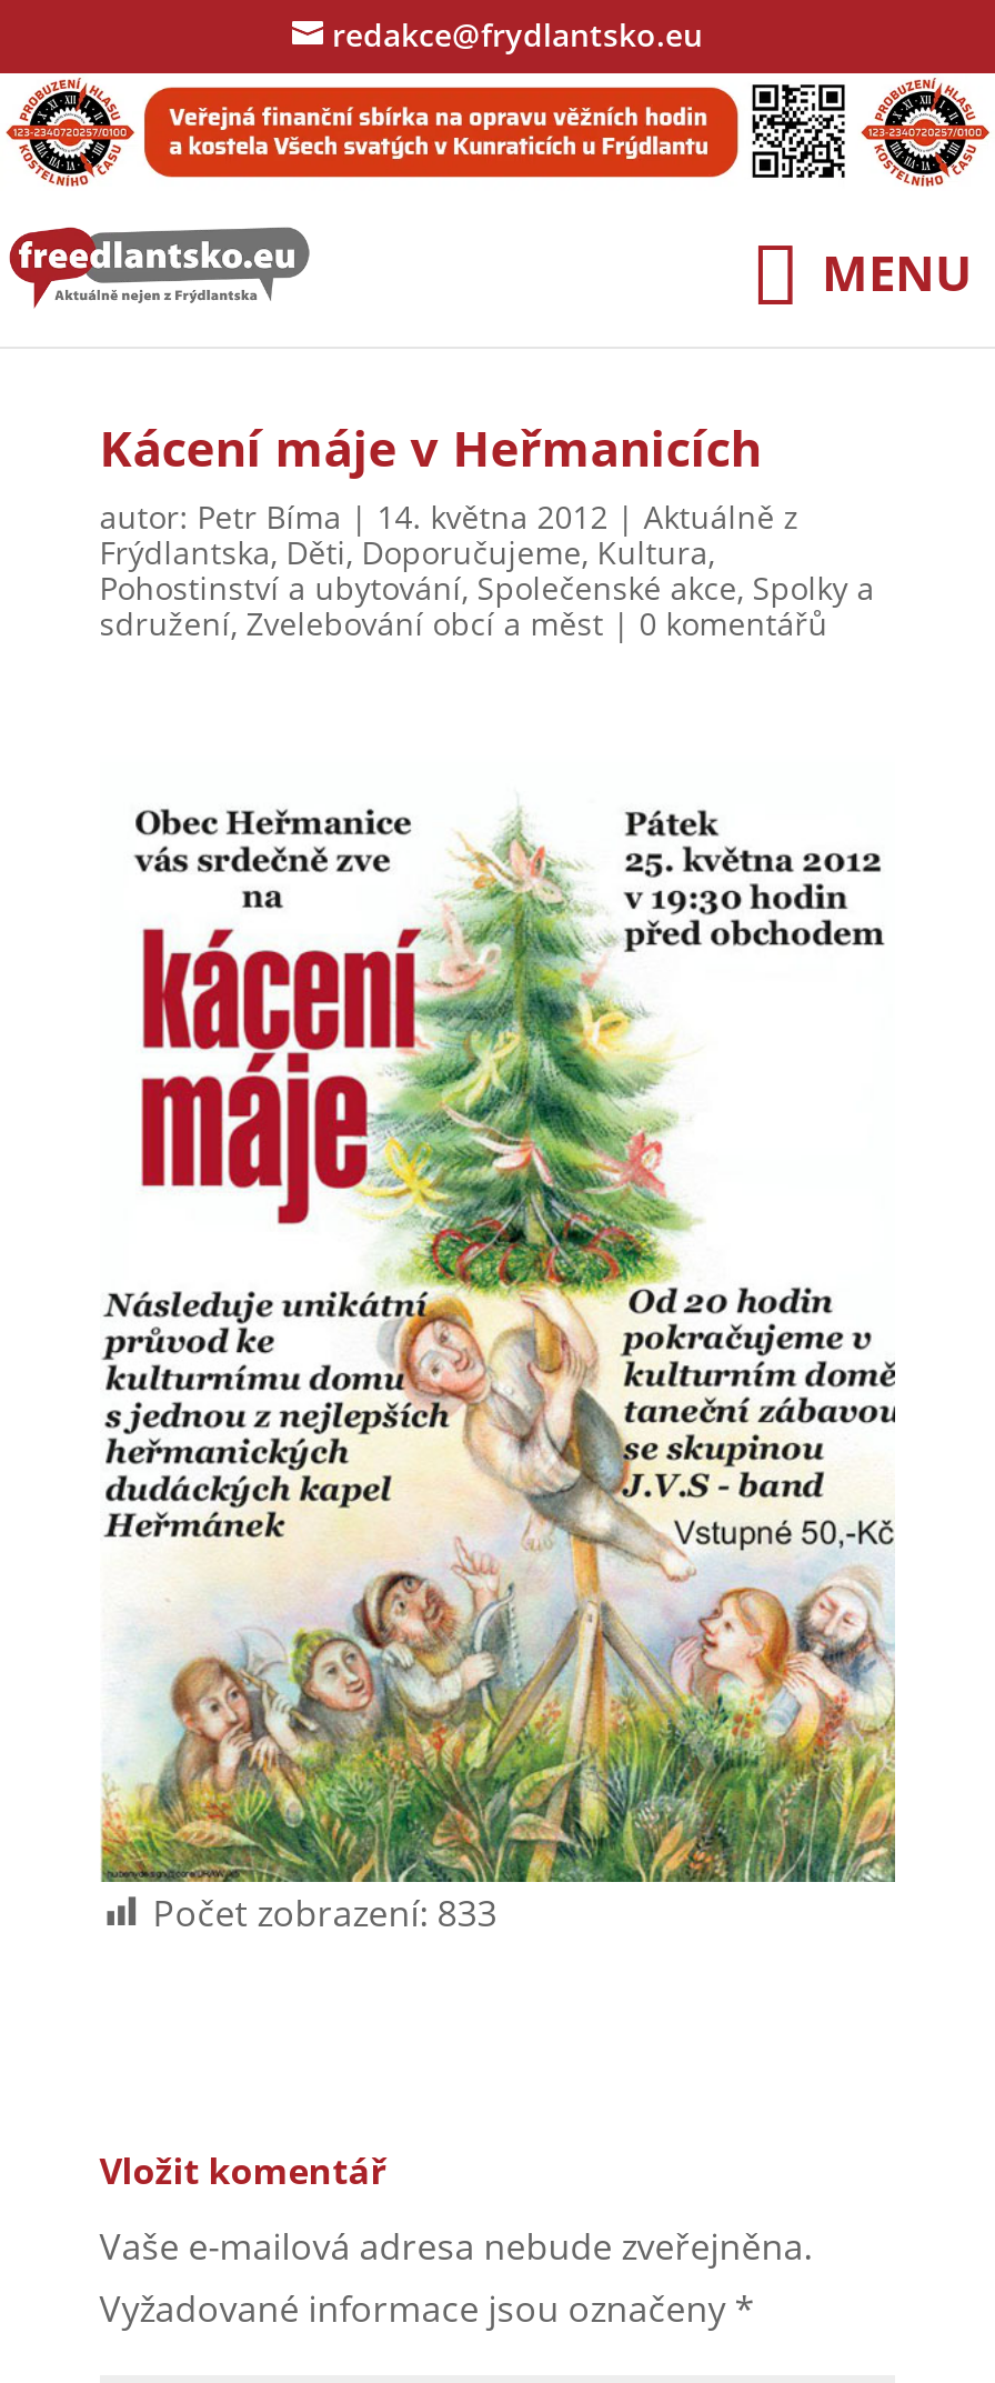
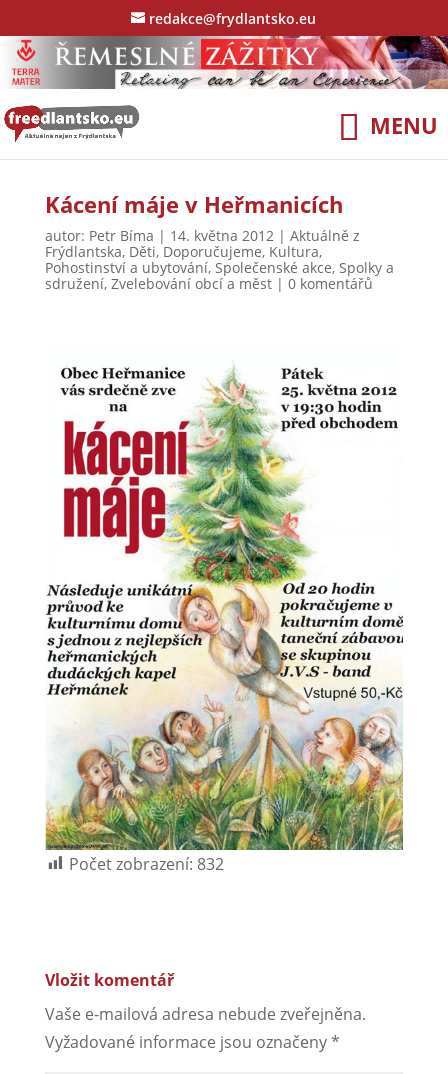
[7,71,988,191] [image] -> [3,35,445,90] [image]
[153,1888,497,1937] Počet zobrazení: 833 -> [69,853,224,875] Počet zobrazení: 832

